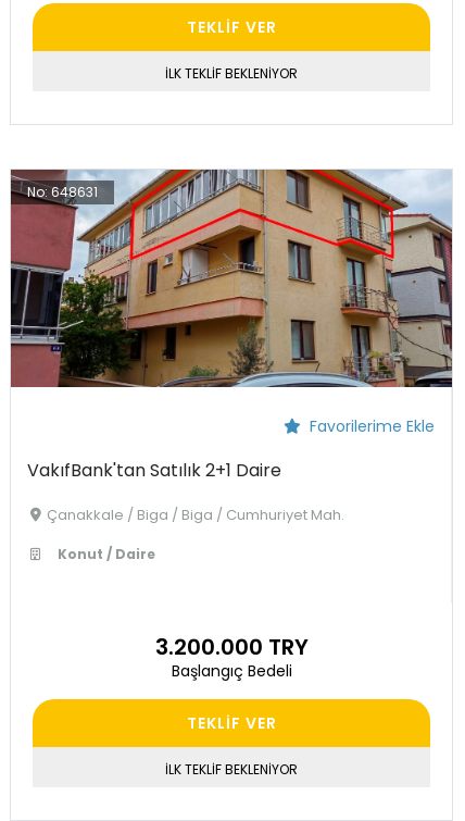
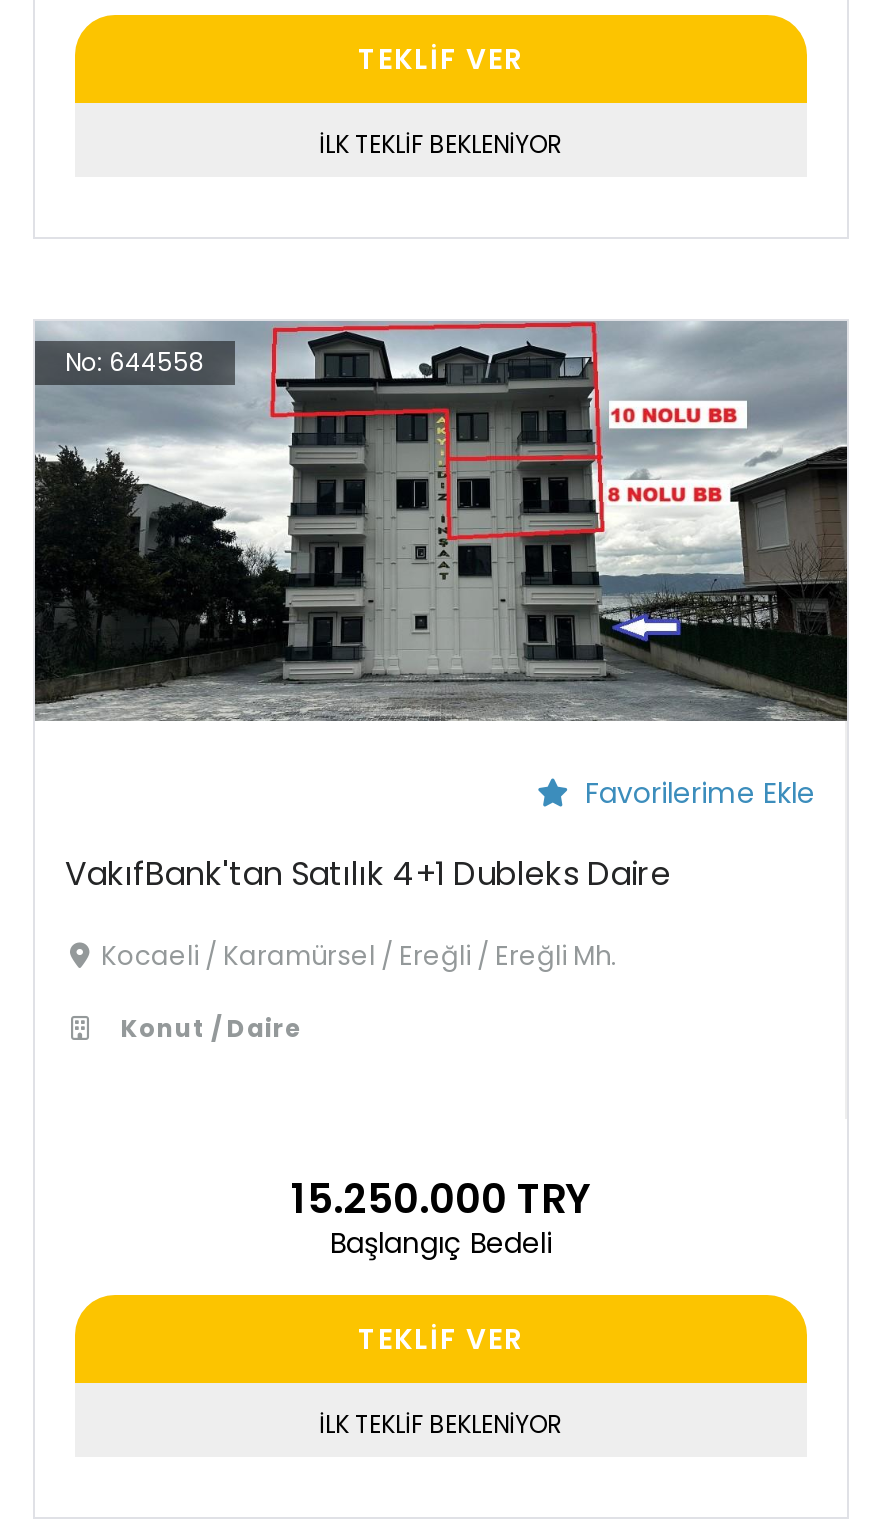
[10,169,453,387] [image] | No: 648631 -> [33,319,847,721] [image] | No: 644558
[27,458,281,483] VakıfBank'tan Satılık 2+1 Daire -> [65,851,671,897] VakıfBank'tan Satılık 4+1 Dubleks Daire
[47,505,344,525] Çanakkale / Biga / Biga / Cumhuriyet Mah. -> [101,937,617,975] Kocaeli / Karamürsel / Ereğli / Ereğli Mh.
[155,631,308,662] 3.200.000 TRY -> [291,1170,591,1226] 15.250.000 TRY

